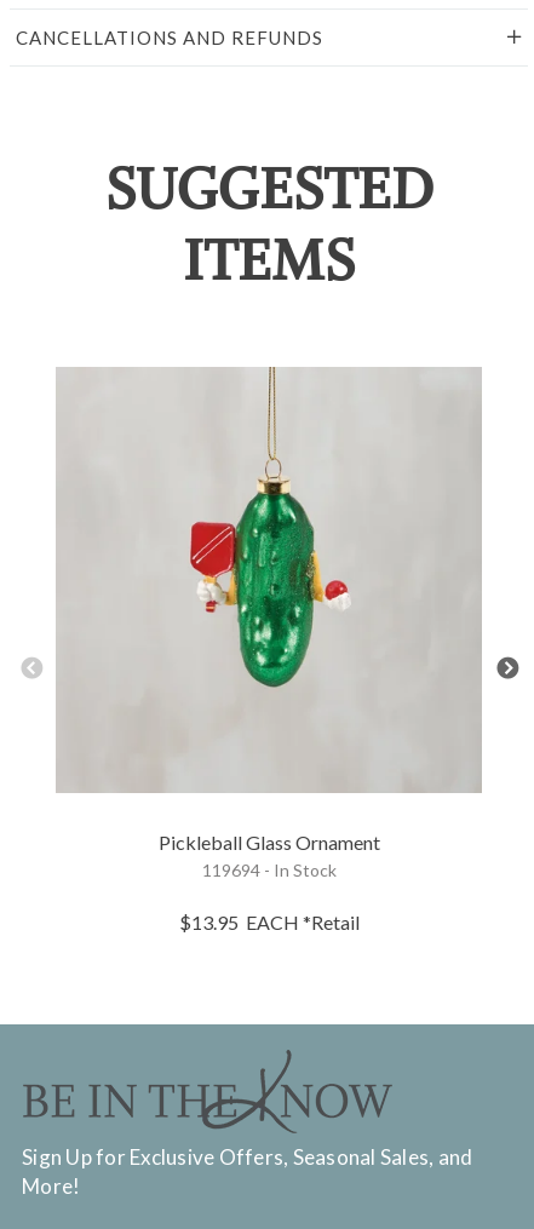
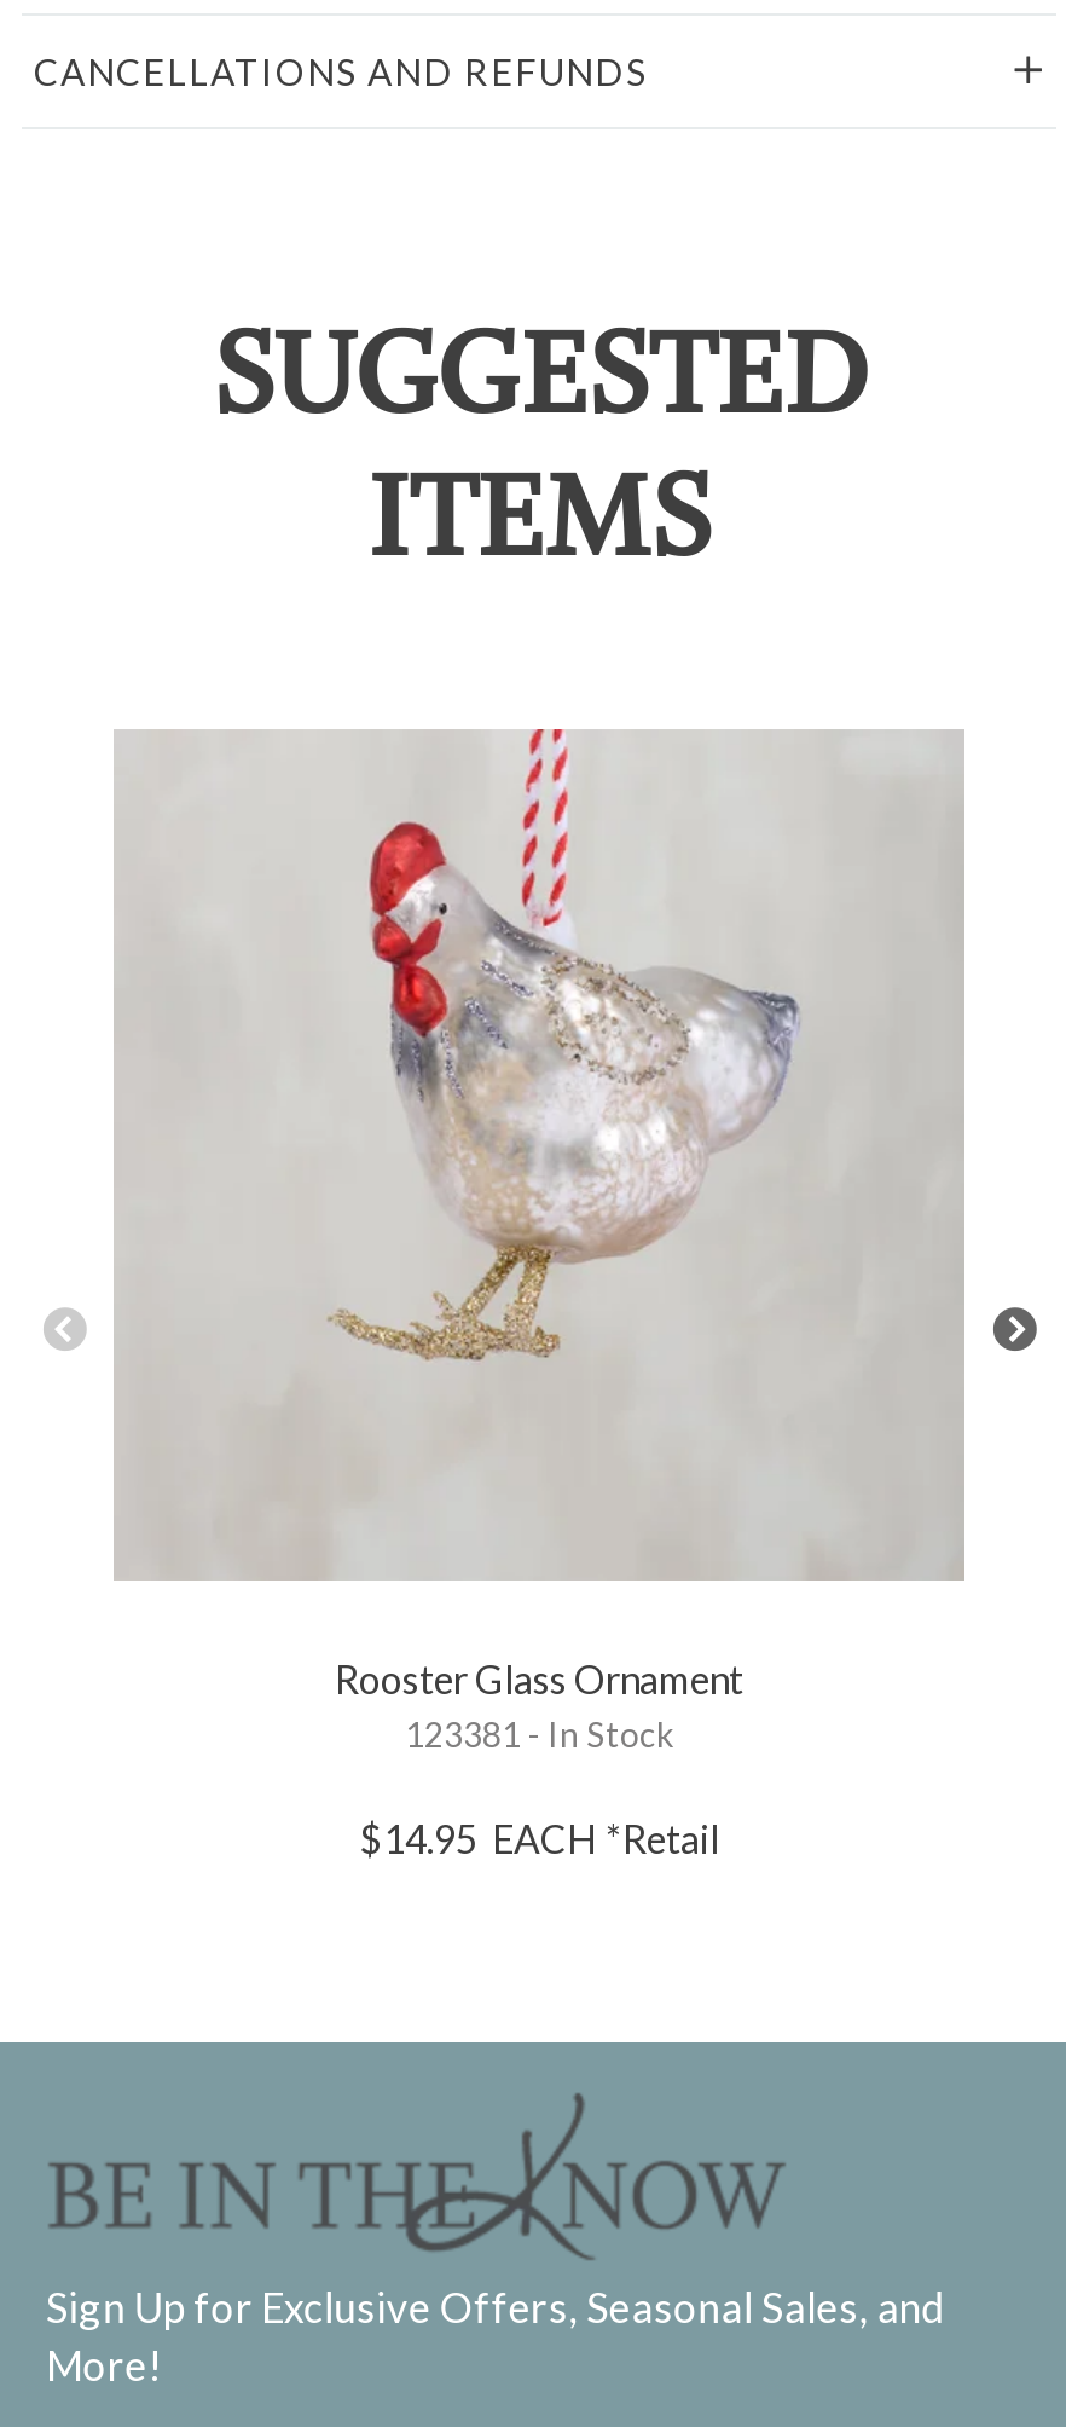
[166,368,397,688] [image] -> [326,729,800,1368] [image]
[158,831,380,854] Pickleball Glass Ornament -> [335,1655,743,1701] Rooster Glass Ornament
[202,860,336,880] 119694 - In Stock -> [405,1714,673,1755] 123381 - In Stock
[179,911,359,934] $13.95 EACH *Retail -> [359,1815,719,1861] $14.95 EACH *Retail

